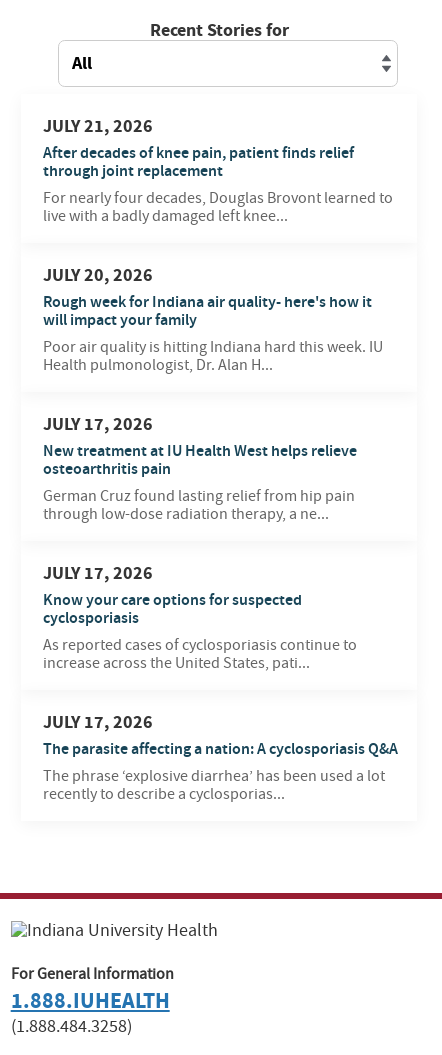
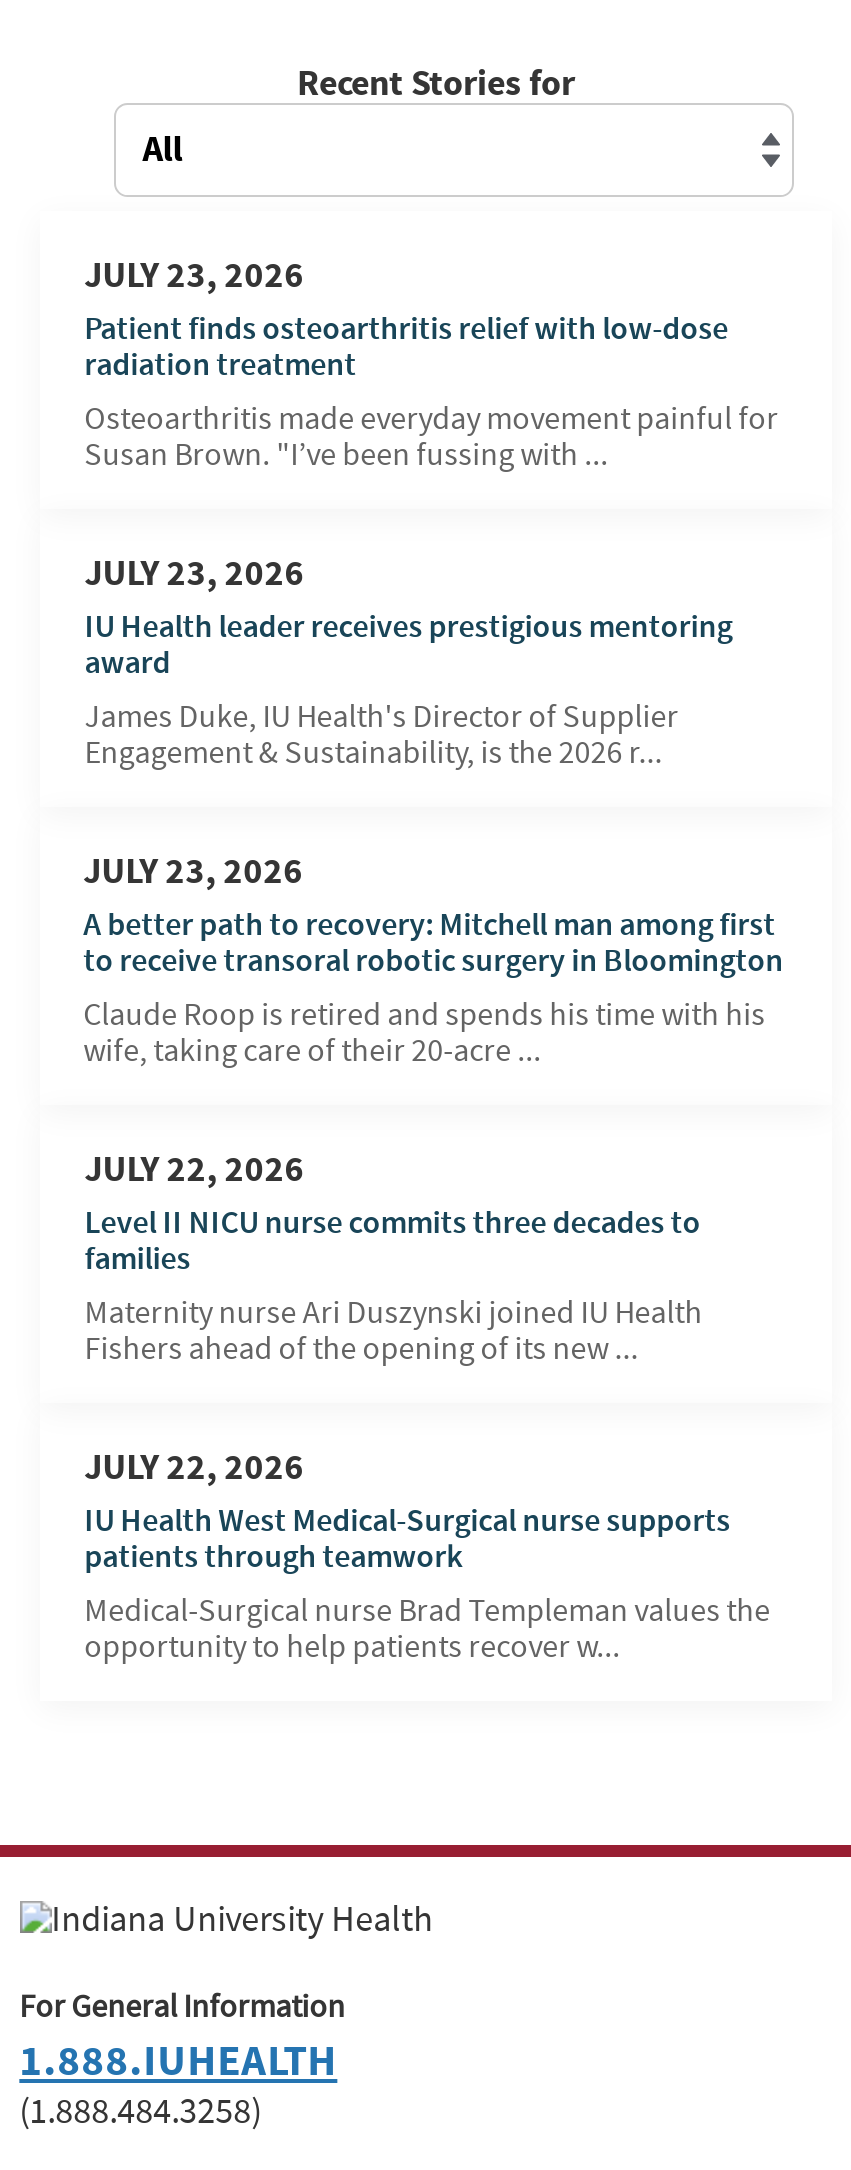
[43,114,393,226] JULY 21, 2026 | After decades of knee pain, patient finds relief | through joint replacement | For nearly four decades, Douglas Brovont learned to | live with a badly damaged left knee... -> [84,250,778,474] JULY 23, 2026 | Patient finds osteoarthritis relief with low-dose | radiation treatment | Osteoarthritis made everyday movement painful for | Susan Brown. "I’ve been fussing with ...
[43,263,383,375] JULY 20, 2026 | Rough week for Indiana air quality- here's how it | will impact your family | Poor air quality is hitting Indiana hard this week. IU | Health pulmonologist, Dr. Alan H... -> [84,548,732,772] JULY 23, 2026 | IU Health leader receives prestigious mentoring | award | James Duke, IU Health's Director of Supplier | Engagement & Sustainability, is the 2026 r...
[43,412,357,524] JULY 17, 2026 | New treatment at IU Health West helps relieve | osteoarthritis pain | German Cruz found lasting relief from hip pain | through low-dose radiation therapy, a ne... -> [83,846,783,1070] JULY 23, 2026 | A better path to recovery: Mitchell man among first | to receive transoral robotic surgery in Bloomington | Claude Roop is retired and spends his time with his | wife, taking care of their 20-acre ...
[43,561,357,673] JULY 17, 2026 | Know your care options for suspected | cyclosporiasis | As reported cases of cyclosporiasis continue to | increase across the United States, pati... -> [84,1144,702,1368] JULY 22, 2026 | Level II NICU nurse commits three decades to | families | Maternity nurse Ari Duszynski joined IU Health | Fishers ahead of the opening of its new ...
[43,710,398,804] JULY 17, 2026 | The parasite affecting a nation: A cyclosporiasis Q&A | The phrase ‘explosive diarrhea’ has been used a lot | recently to describe a cyclosporias... -> [84,1442,770,1666] JULY 22, 2026 | IU Health West Medical-Surgical nurse supports | patients through teamwork | Medical-Surgical nurse Brad Templeman values the | opportunity to help patients recover w...

